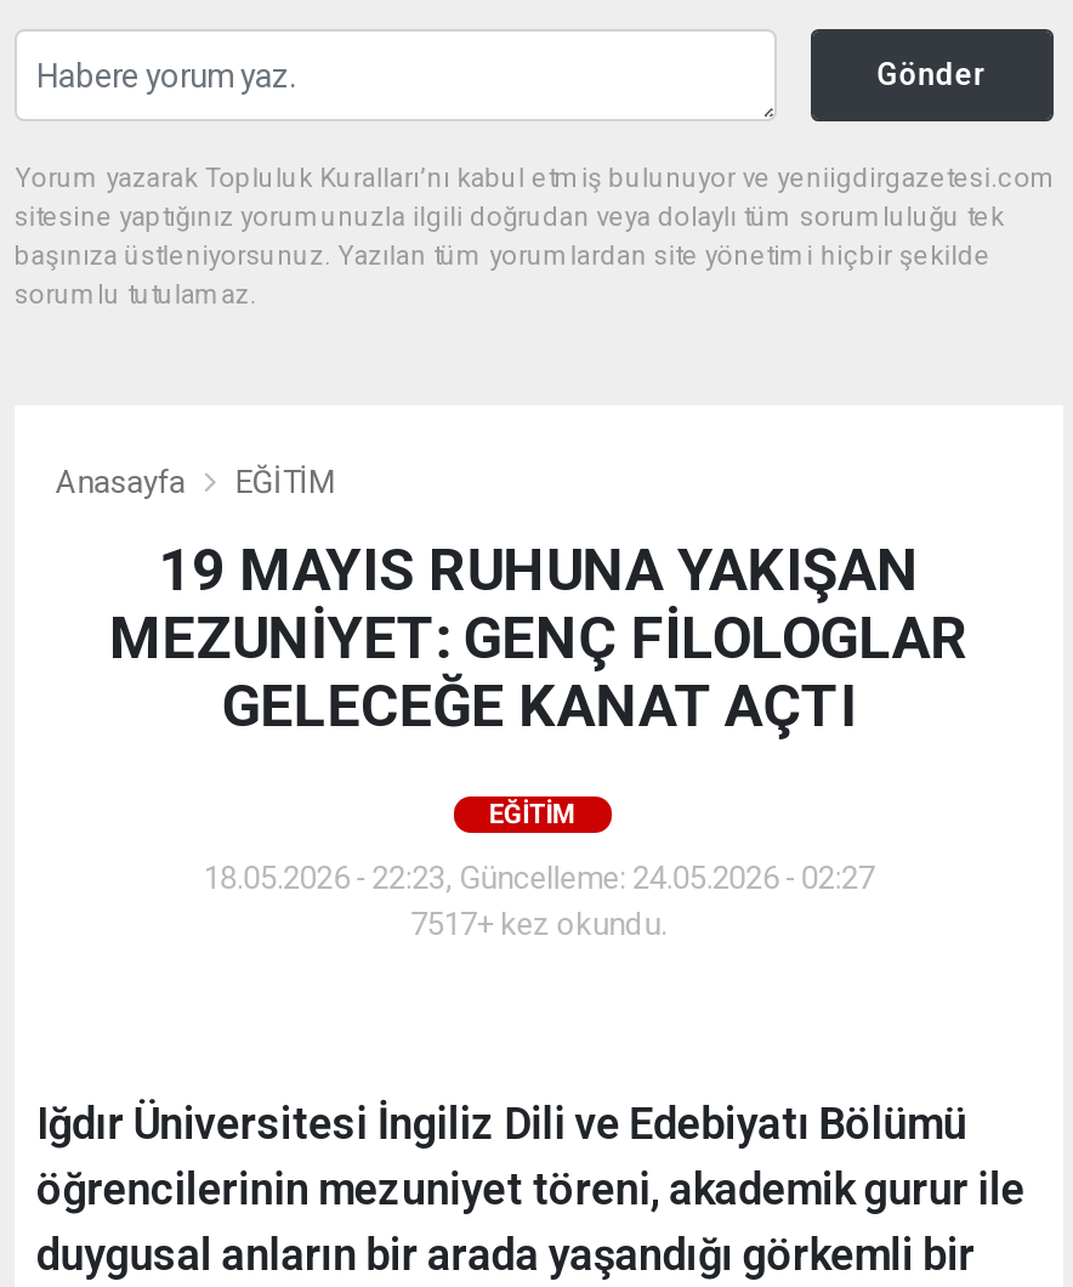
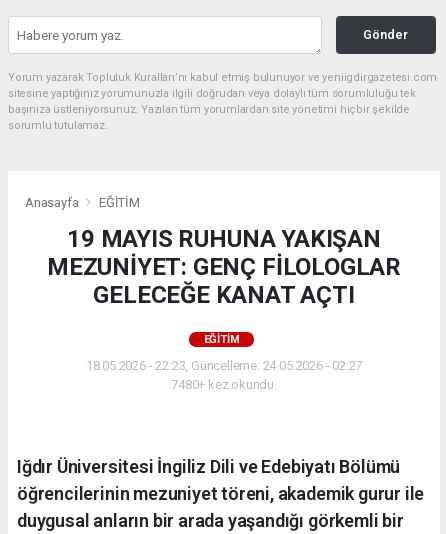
[411,905,667,941] 7517+ kez okundu. -> [171,377,277,392] 7480+ kez okundu.

